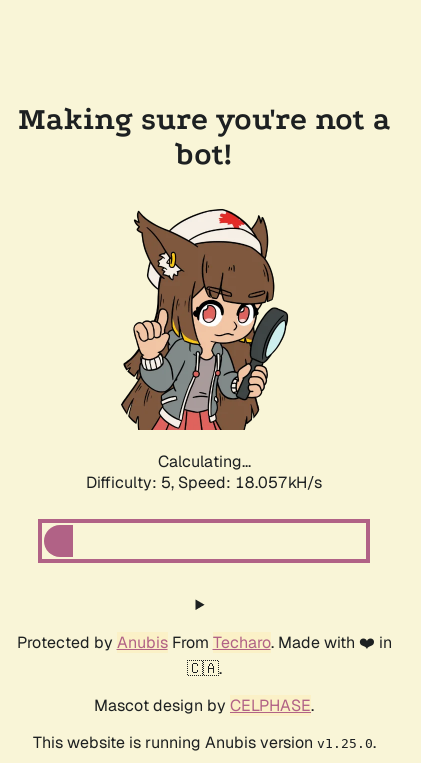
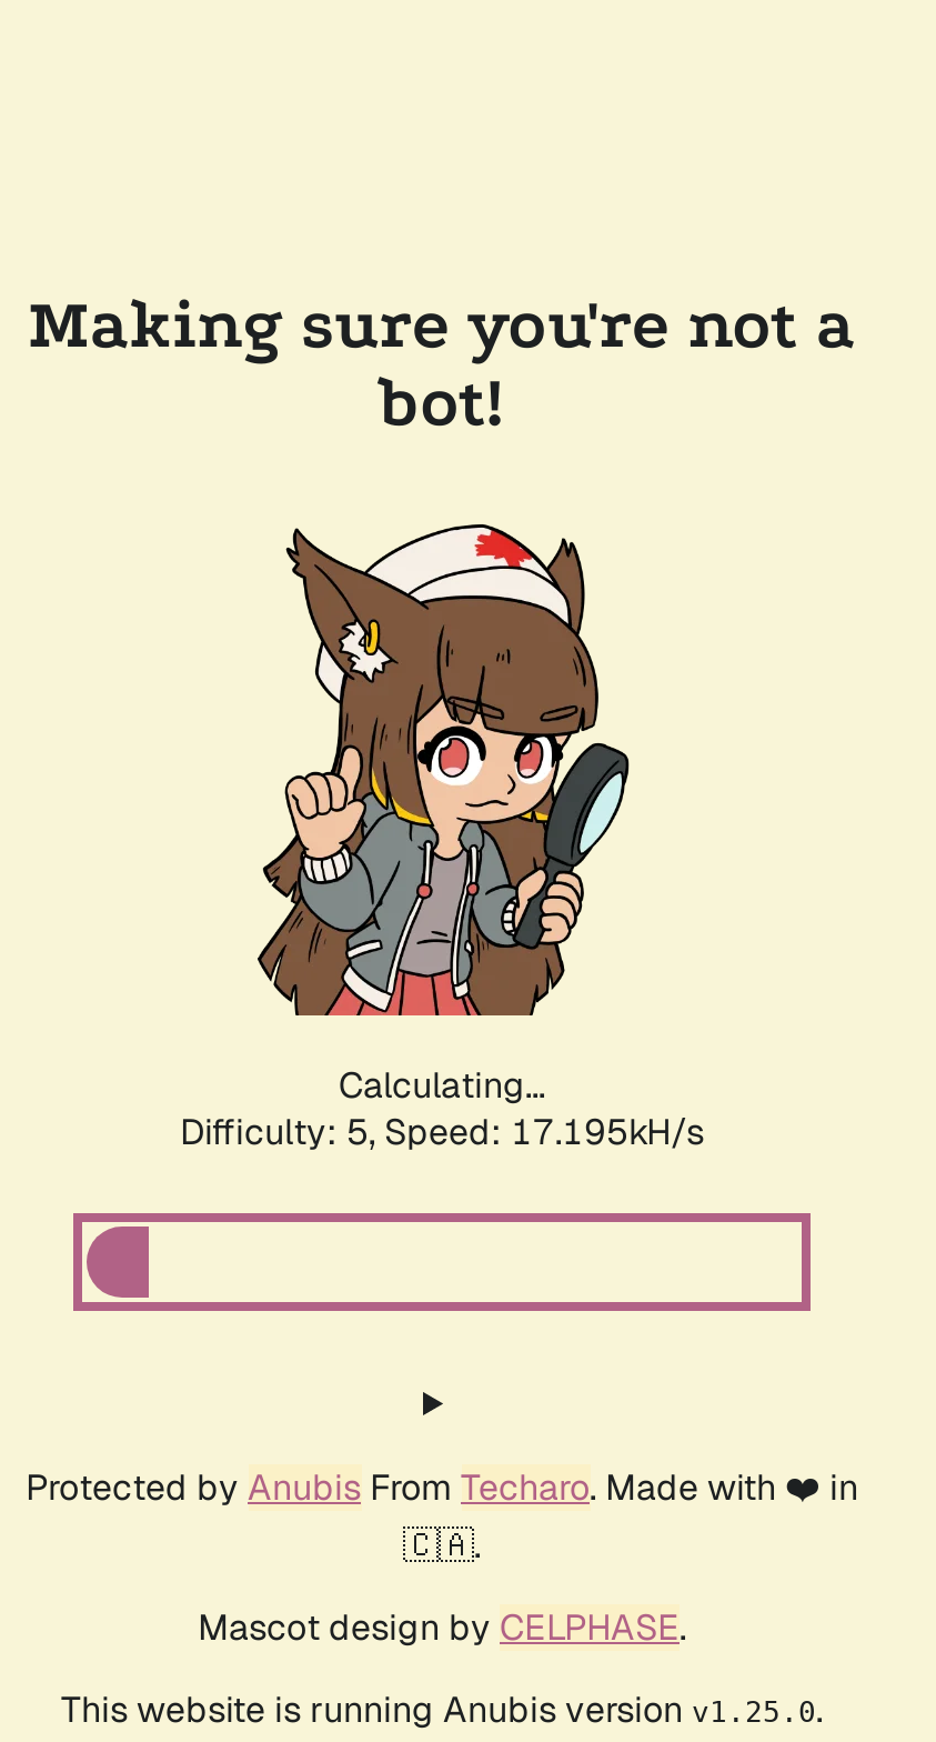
[86,472,322,493] Difficulty: 5, Speed: 18.057kH/s -> [180,1109,704,1155] Difficulty: 5, Speed: 17.195kH/s

